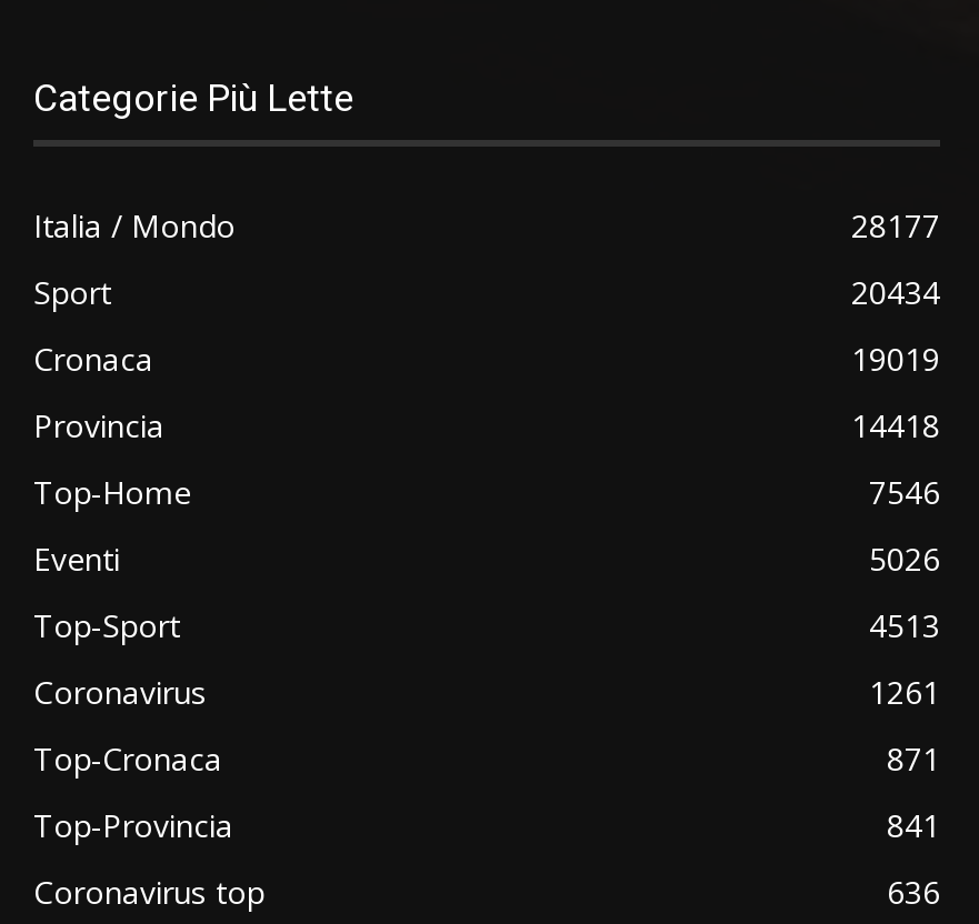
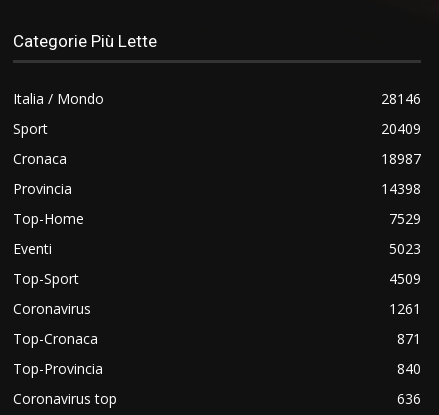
[851,203,940,246] 28177 -> [381,89,421,108] 28146
[851,270,940,312] 20434 -> [381,119,421,138] 20409
[851,337,940,379] 19019 -> [381,149,421,168] 18987
[851,403,940,446] 14418 -> [381,179,421,198] 14398
[869,470,940,512] 7546 -> [389,209,421,228] 7529
[869,537,940,579] 5026 -> [389,239,421,258] 5023
[869,603,940,645] 4513 -> [389,269,421,288] 4509
[887,803,940,845] 841 -> [397,359,421,378] 840

